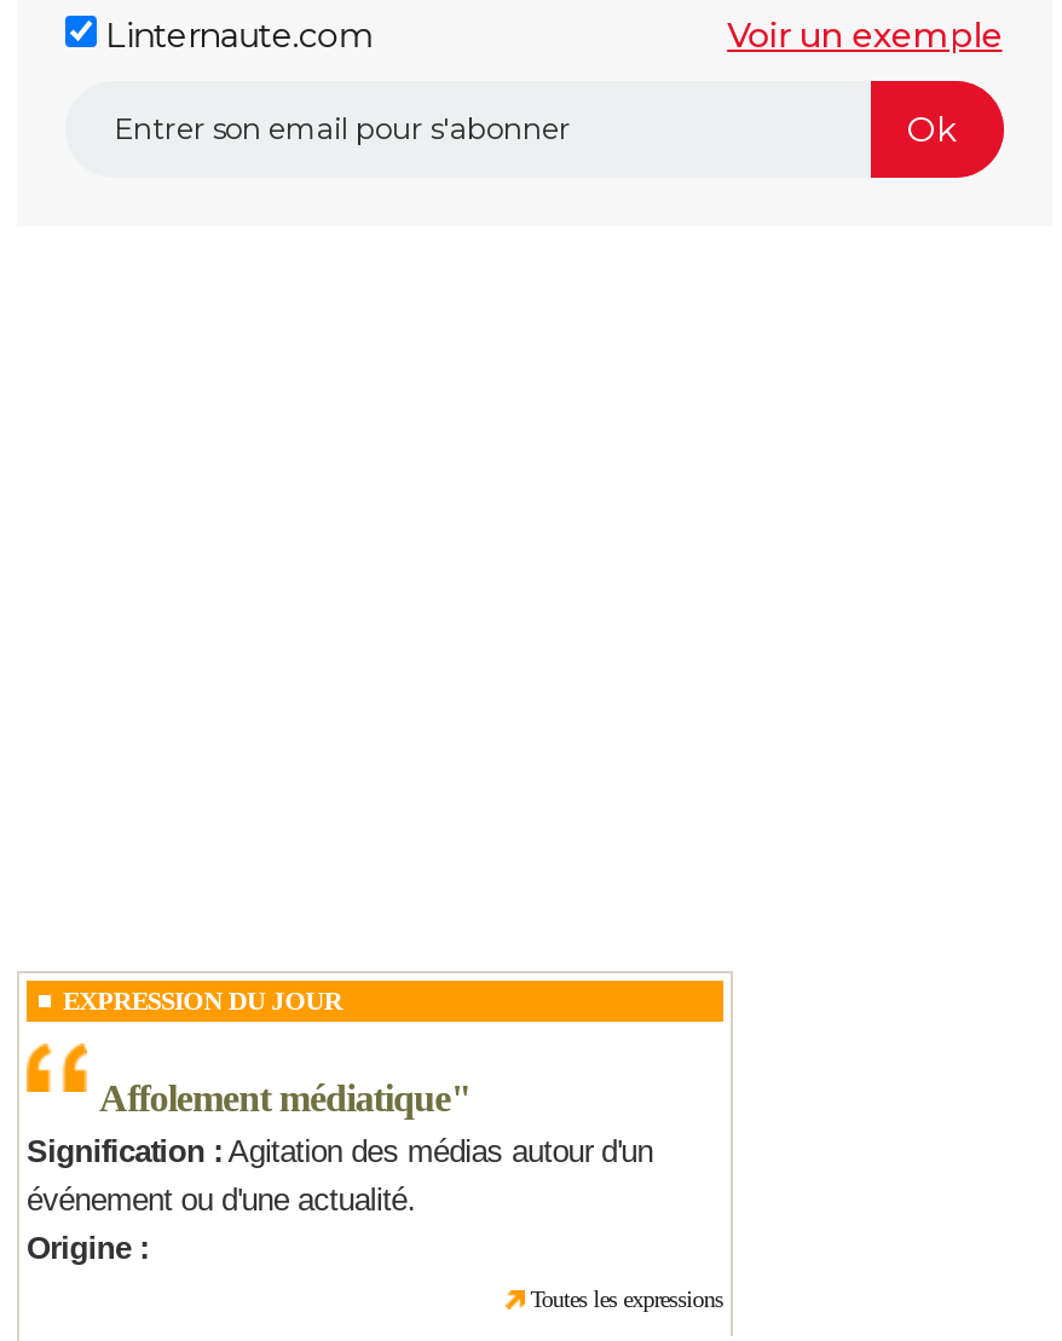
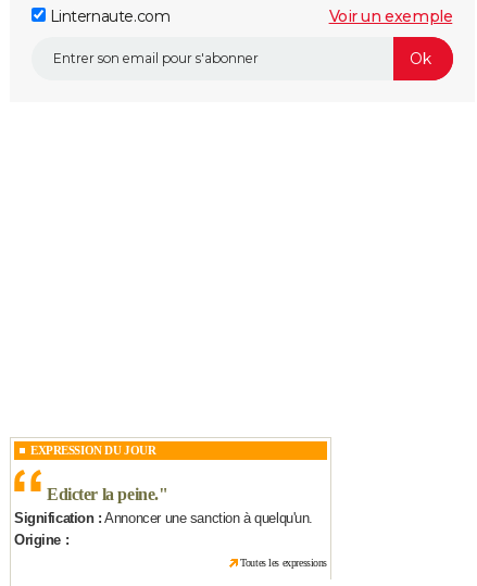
[27,1077,653,1218] Affolement médiatique" | Signification : Agitation des médias autour d'un | événement ou d'une actualité. -> [14,485,313,526] Edicter la peine. " | Signification : Annoncer une sanction à quelqu'un.

